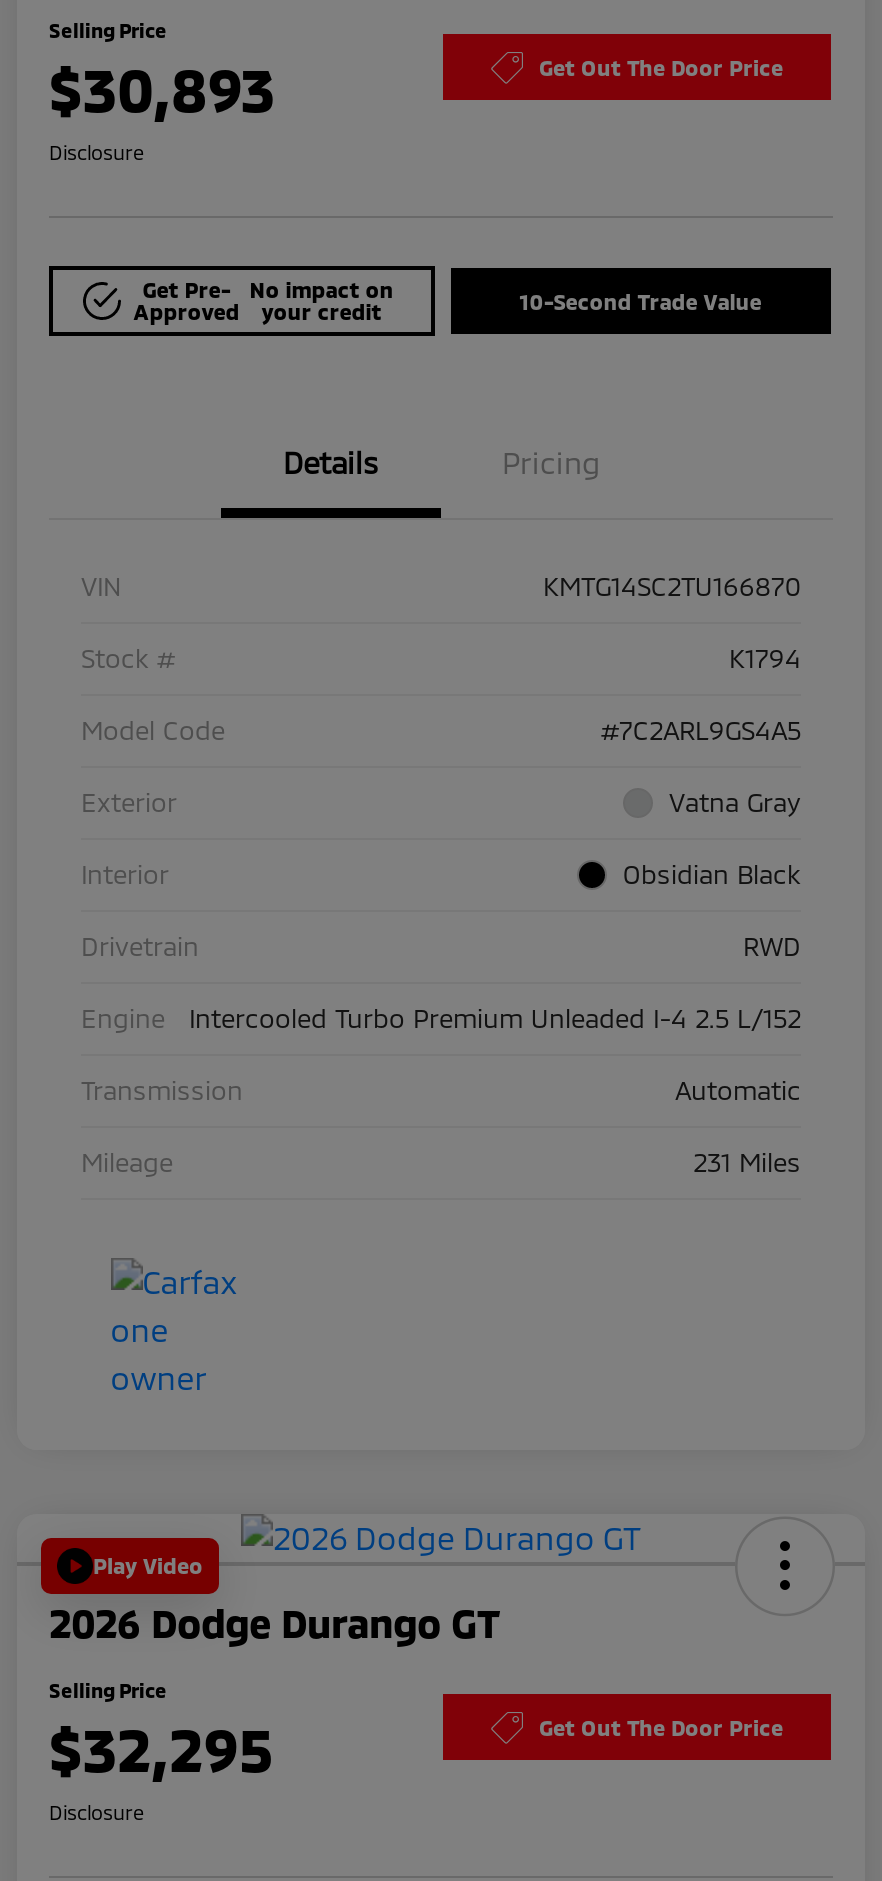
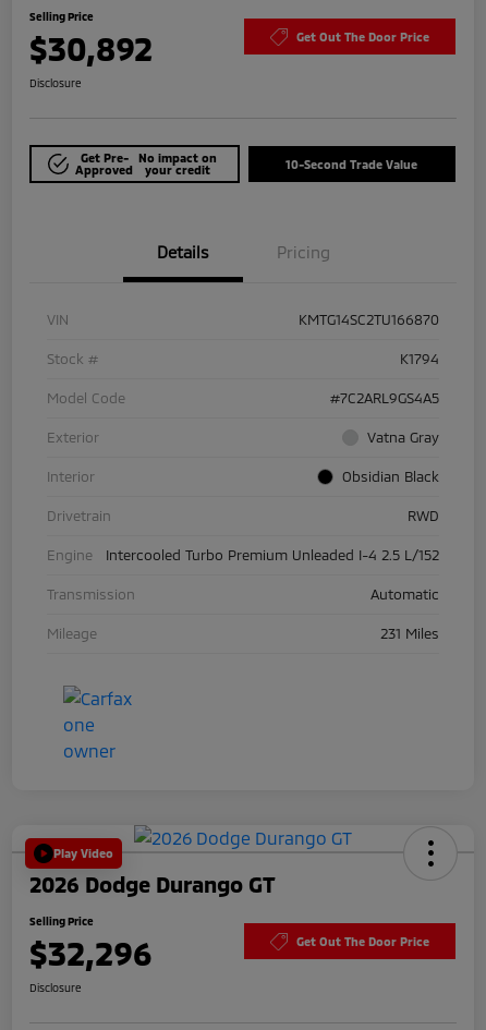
[49,52,275,124] $30,893 -> [29,28,153,67] $30,892
[49,1712,273,1784] $32,295 -> [29,933,153,972] $32,296

